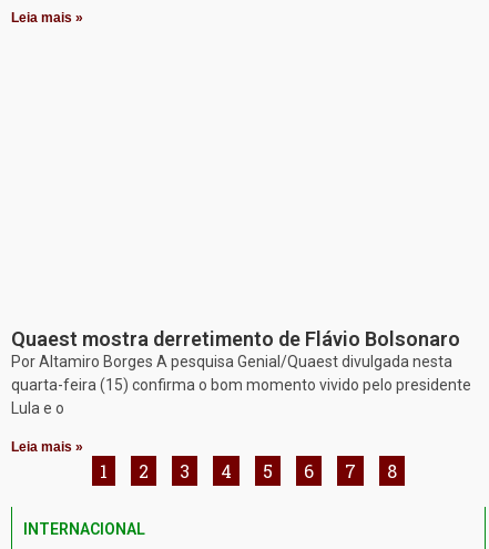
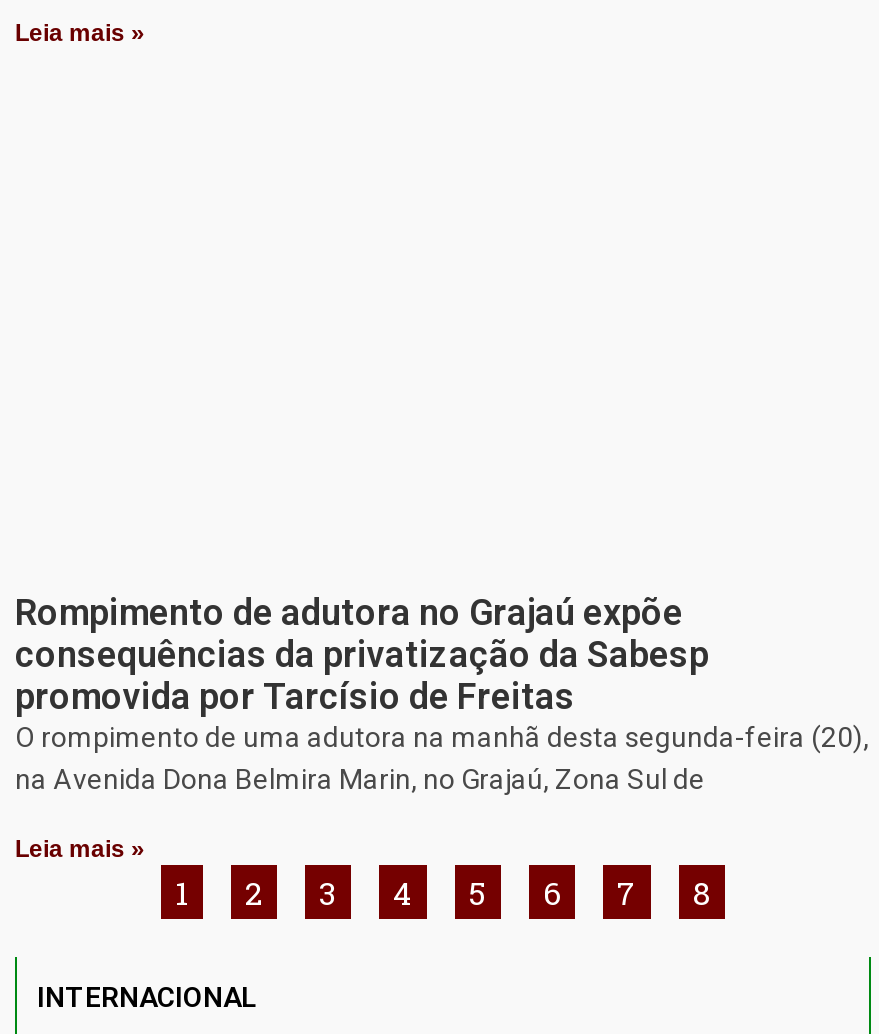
[11,327,471,417] Quaest mostra derretimento de Flávio Bolsonaro | Por Altamiro Borges A pesquisa Genial/Quaest divulgada nesta | quarta-feira (15) confirma o bom momento vivido pelo presidente | Lula e o -> [15,591,869,795] Rompimento de adutora no Grajaú expõe | consequências da privatização da Sabesp | promovida por Tarcísio de Freitas | O rompimento de uma adutora na manhã desta segunda-feira (20), | na Avenida Dona Belmira Marin, no Grajaú, Zona Sul de

